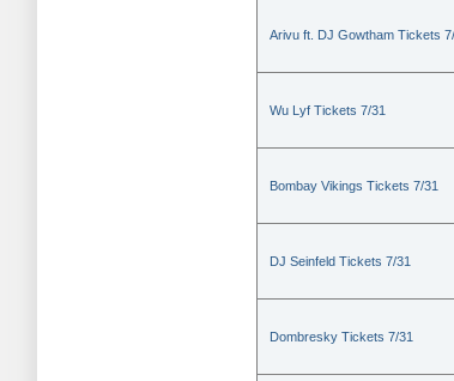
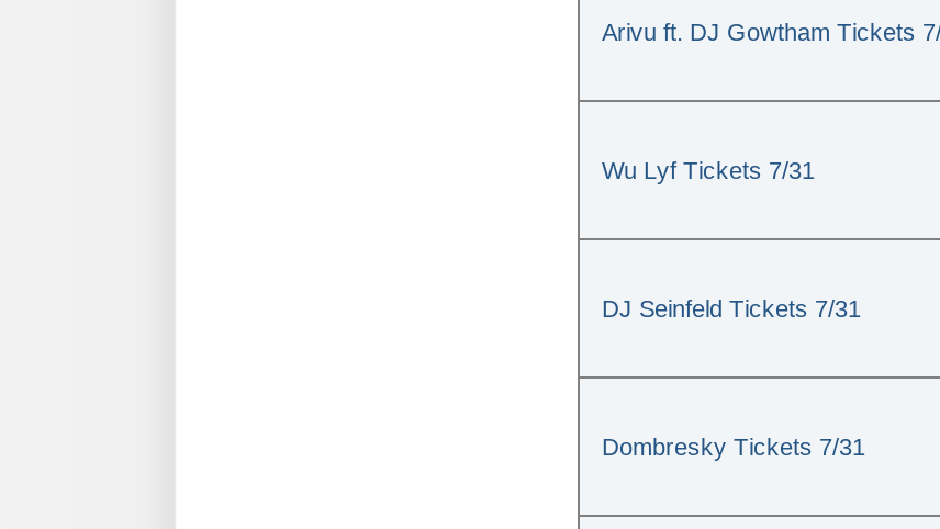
[270,179,438,193] Bombay Vikings Tickets 7/31 -> none

